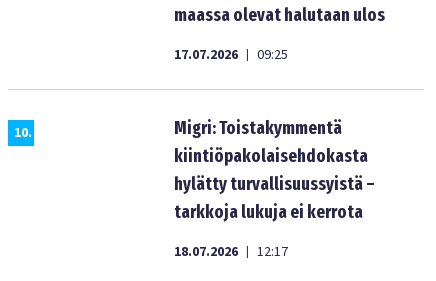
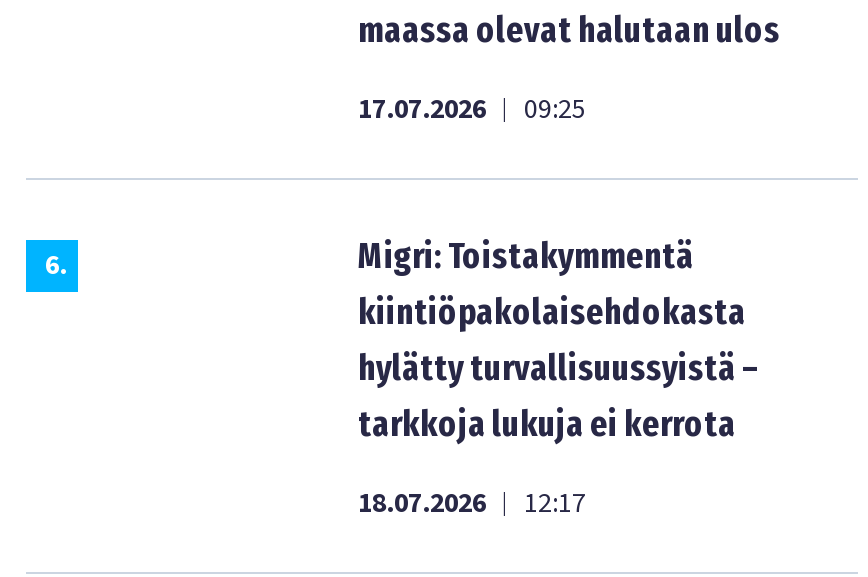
[14,123,32,143] 10. -> [45,246,67,286] 6.

